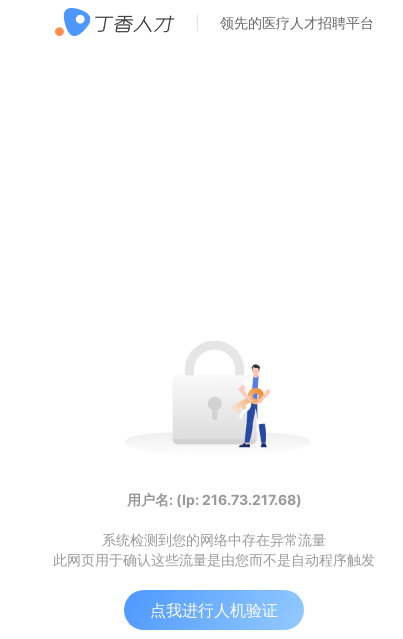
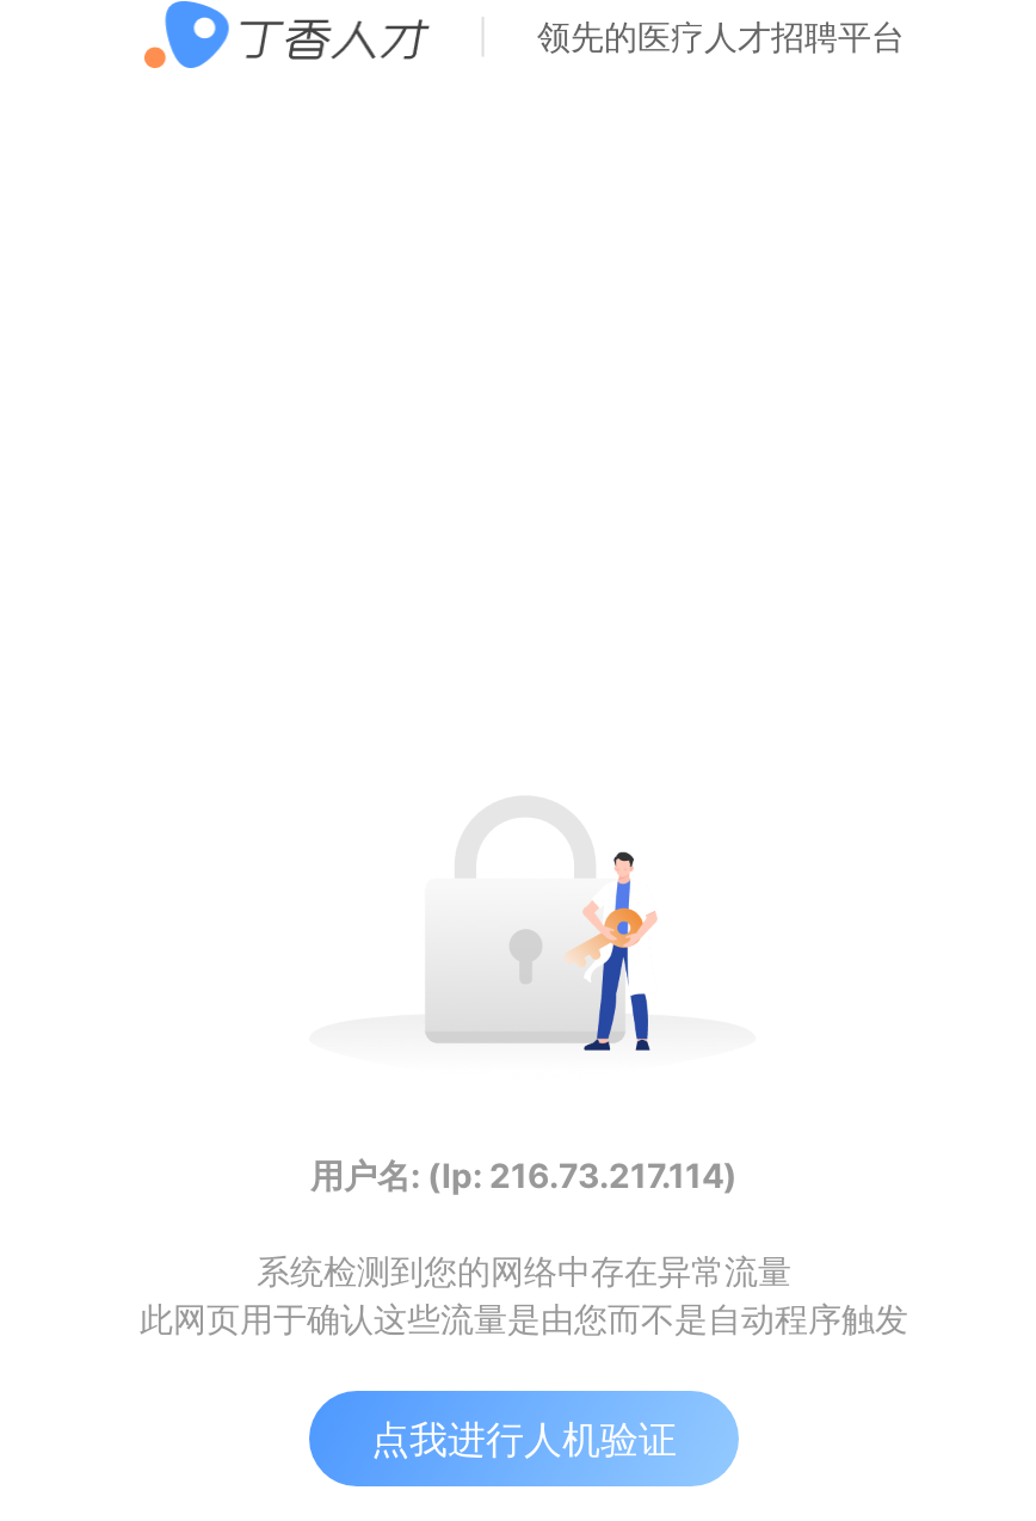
[126,491,301,508] 用户名: (Ip: 216.73.217.68) -> [310,1154,738,1195] 用户名: (Ip: 216.73.217.114)

